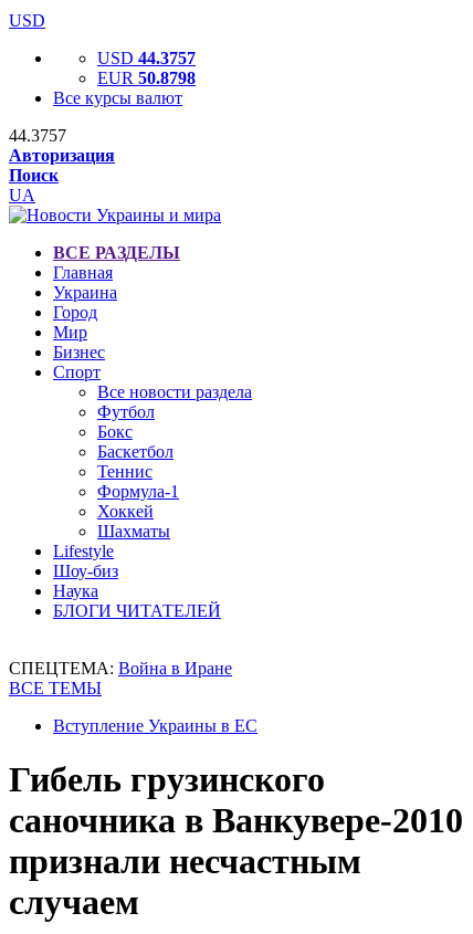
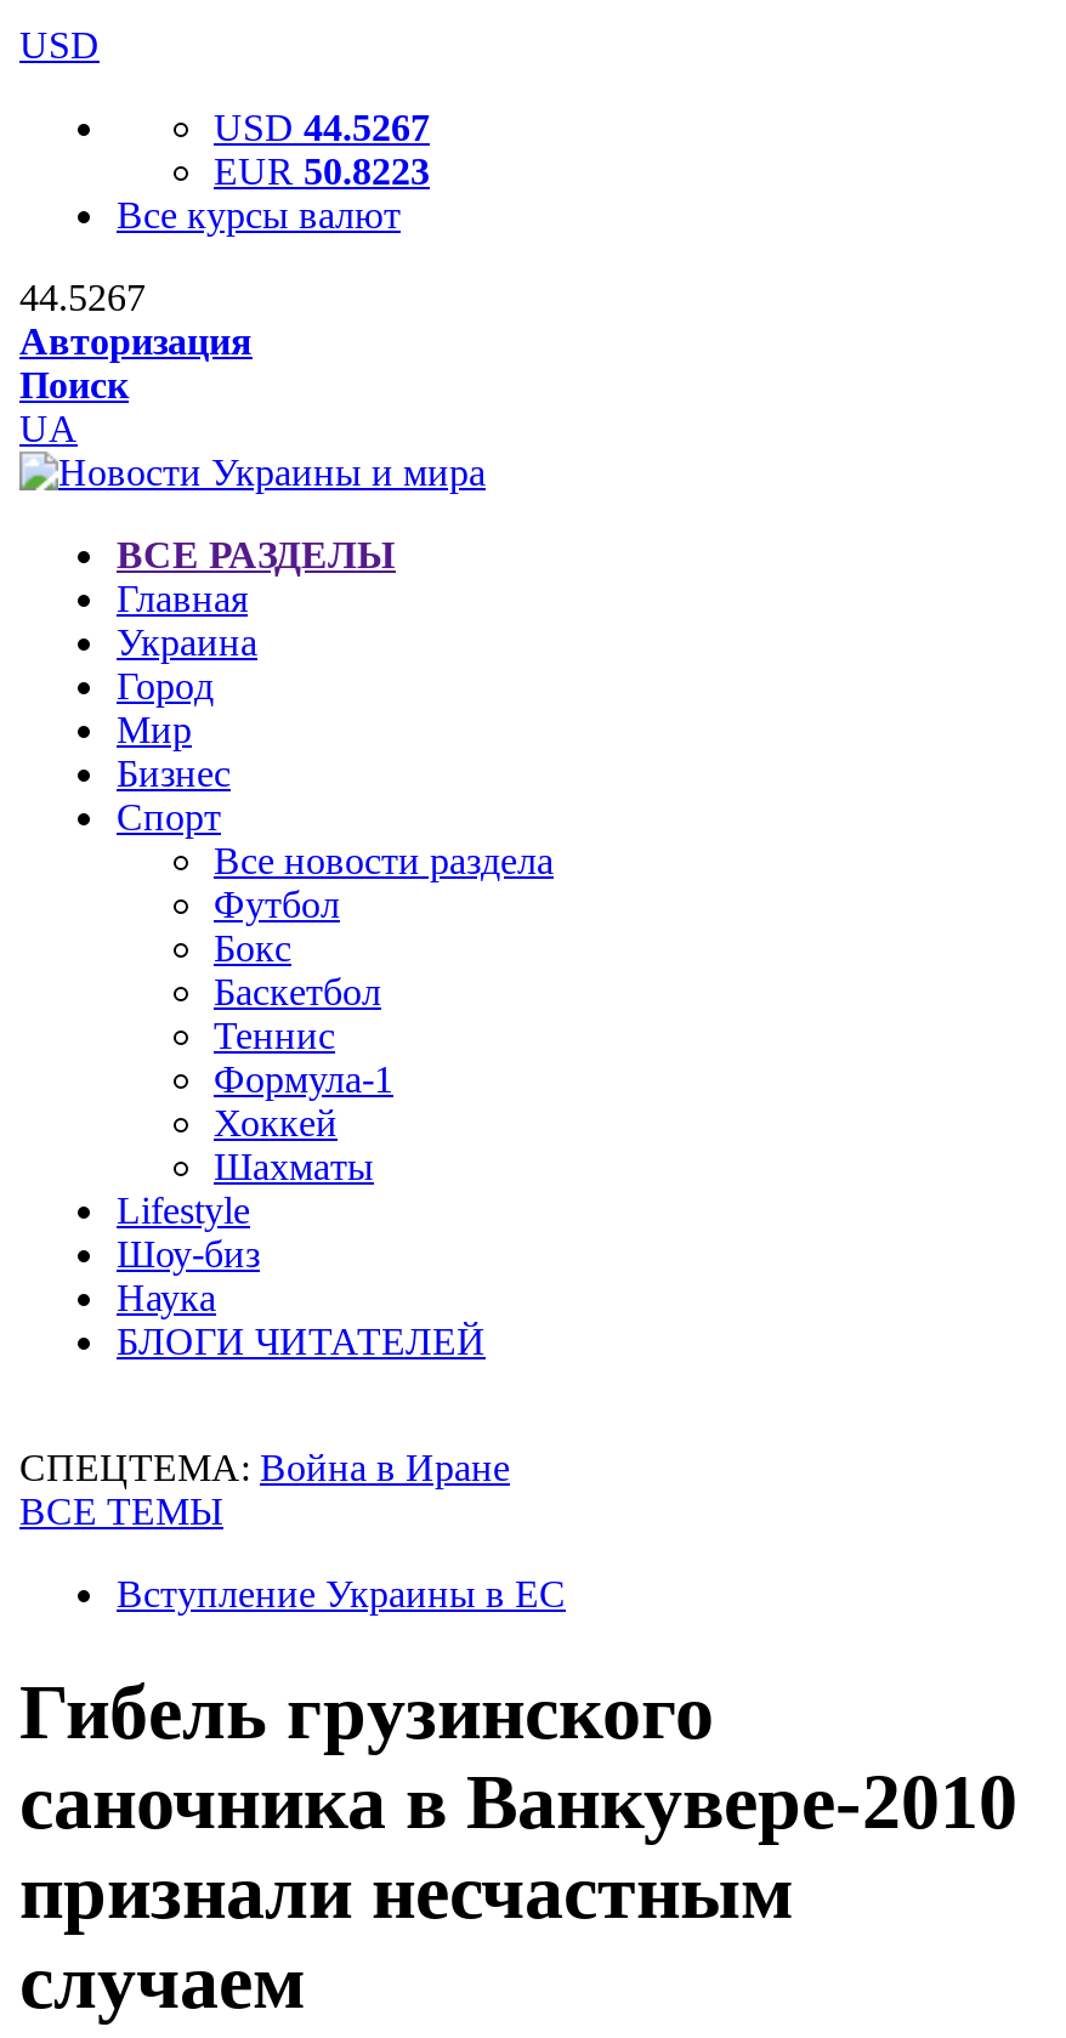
[97,49,196,67] USD 44.3757 -> [214,107,430,148] USD 44.5267
[97,69,196,87] EUR 50.8798 -> [214,151,430,192] EUR 50.8223
[9,126,66,145] 44.3757 -> [19,277,146,318] 44.5267

